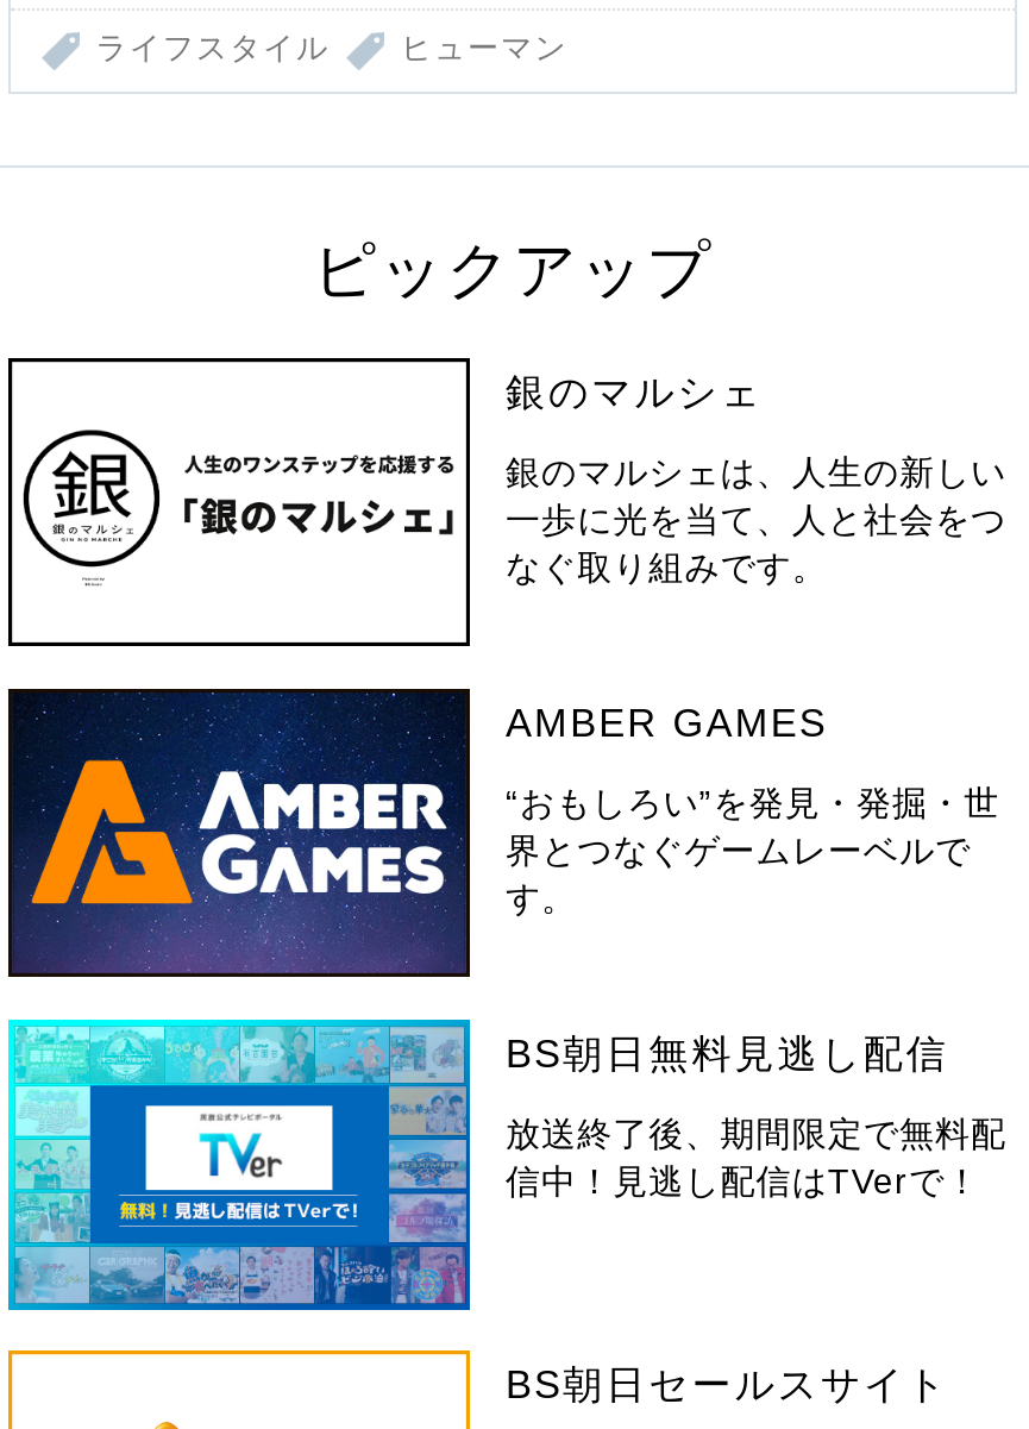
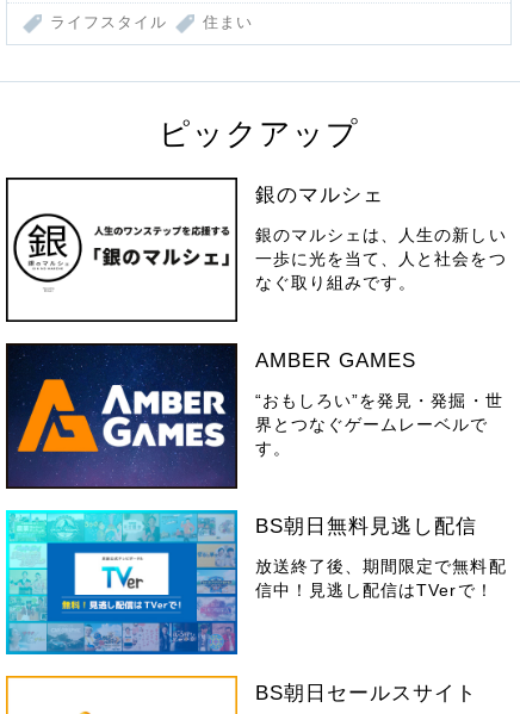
[401,30,568,66] ヒューマン -> [203,13,253,31] 住まい

